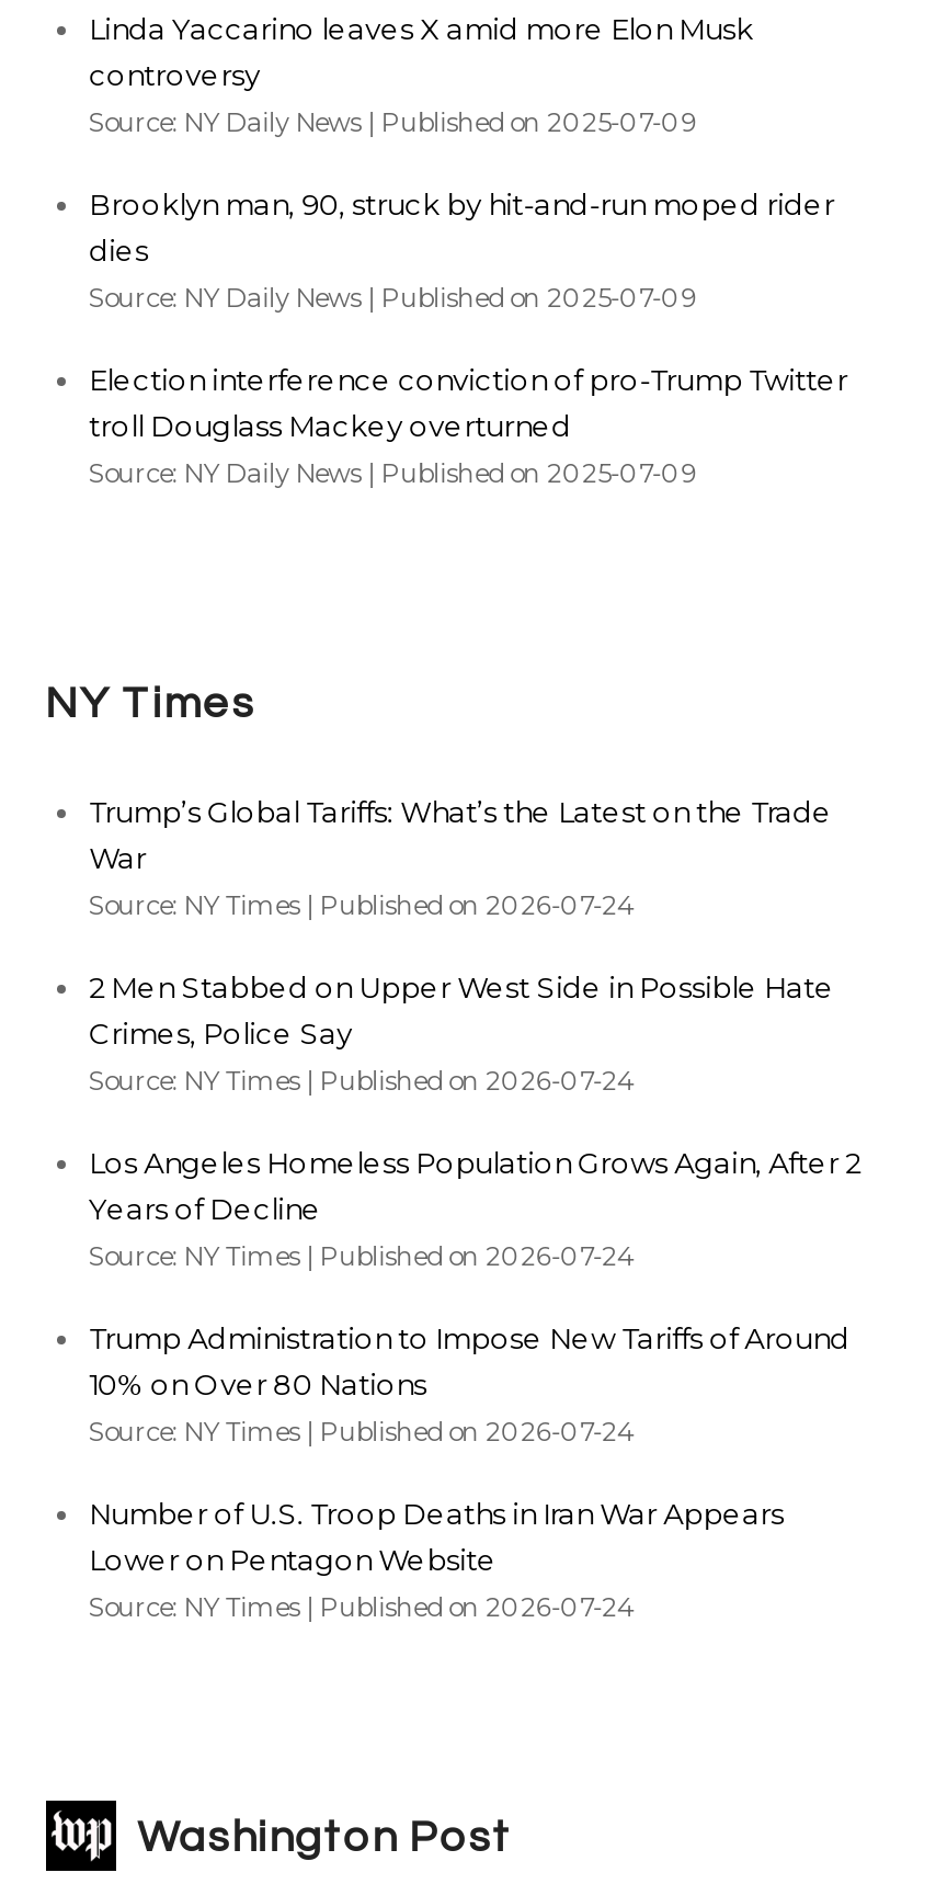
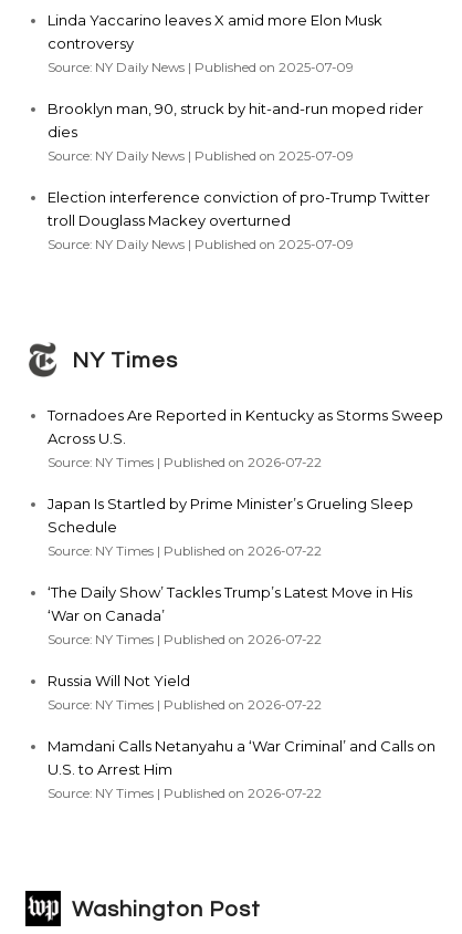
[89,794,832,921] Trump’s Global Tariffs: What’s the Latest on the Trade | War | Source: NY Times Published on 2026-07-24 -> [47,406,443,470] Tornadoes Are Reported in Kentucky as Storms Sweep | Across U.S. | Source: NY Times Published on 2026-07-22
[89,969,834,1097] 2 Men Stabbed on Upper West Side in Possible Hate | Crimes, Police Say | Source: NY Times Published on 2026-07-24 -> [47,495,413,559] Japan Is Startled by Prime Minister’s Grueling Sleep | Schedule | Source: NY Times Published on 2026-07-22
[89,1145,861,1272] Los Angeles Homeless Population Grows Again, After 2 | Years of Decline | Source: NY Times Published on 2026-07-24 -> [47,583,412,647] ‘The Daily Show’ Tackles Trump’s Latest Move in His | ‘War on Canada’ | Source: NY Times Published on 2026-07-22
[89,1320,850,1448] Trump Administration to Impose New Tariffs of Around | 10% on Over 80 Nations | Source: NY Times Published on 2026-07-24 -> [47,672,321,713] Russia Will Not Yield | Source: NY Times Published on 2026-07-22
[89,1496,784,1623] Number of U.S. Troop Deaths in Iran War Appears | Lower on Pentagon Website | Source: NY Times Published on 2026-07-24 -> [47,737,435,801] Mamdani Calls Netanyahu a ‘War Criminal’ and Calls on | U.S. to Arrest Him | Source: NY Times Published on 2026-07-22

